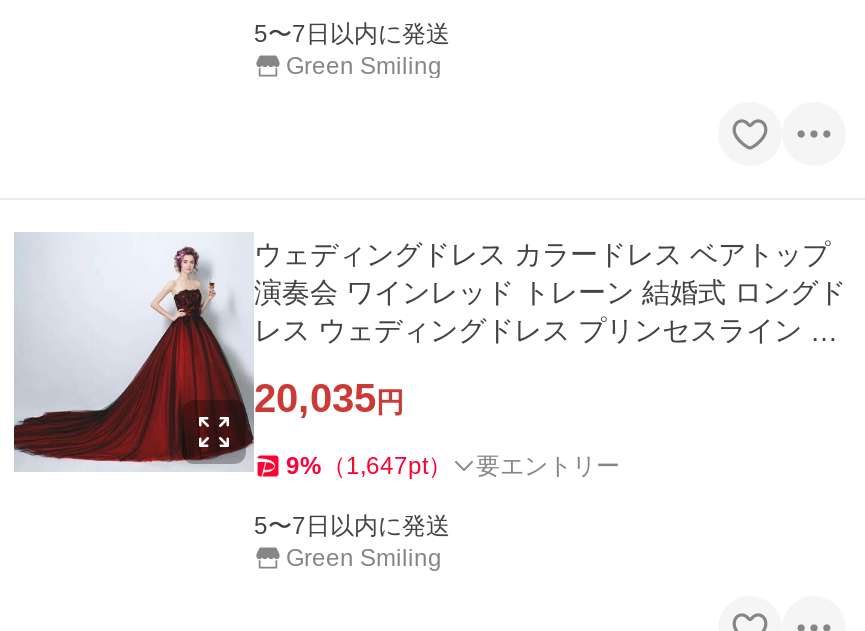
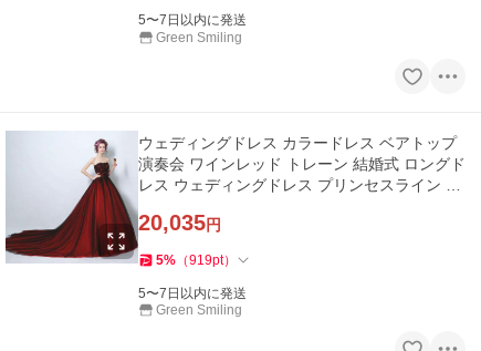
[286,452,620,480] 9%（1,647pt） | 要エントリー -> [156,252,237,268] 5%（919pt）

